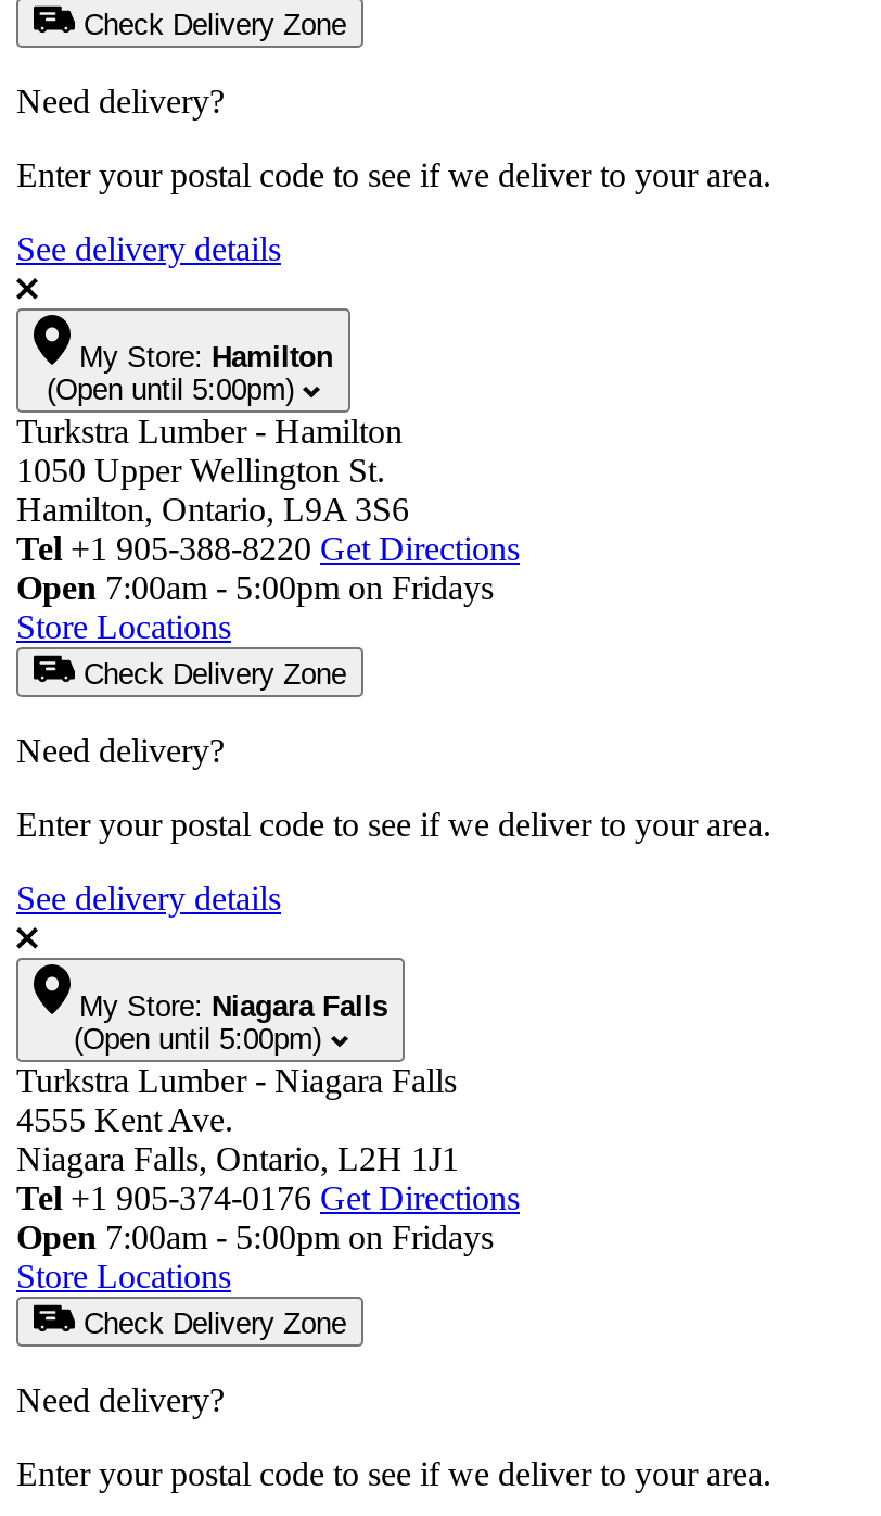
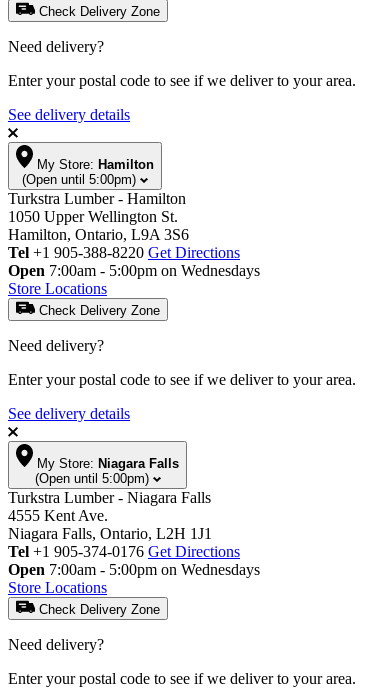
[16,569,494,606] Open 7:00am - 5:00pm on Fridays -> [8,262,260,279] Open 7:00am - 5:00pm on Wednesdays
[16,1218,494,1255] Open 7:00am - 5:00pm on Fridays -> [8,561,260,578] Open 7:00am - 5:00pm on Wednesdays

